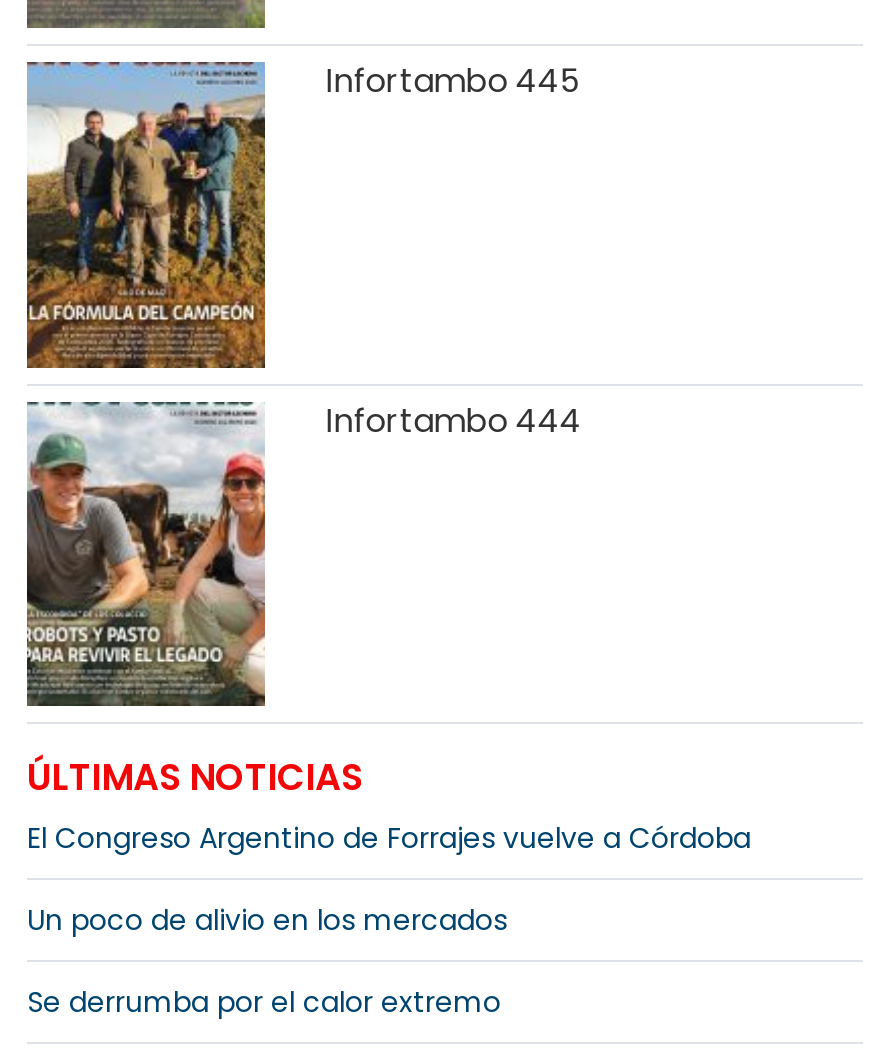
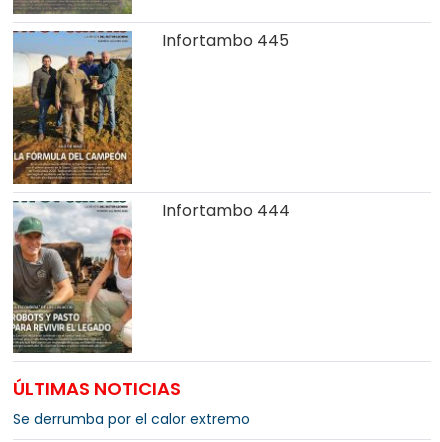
[27,819,751,941] El Congreso Argentino de Forrajes vuelve a Córdoba | Un poco de alivio en los mercados -> none

